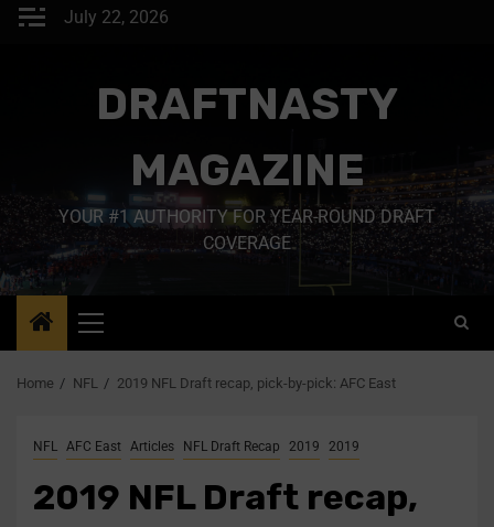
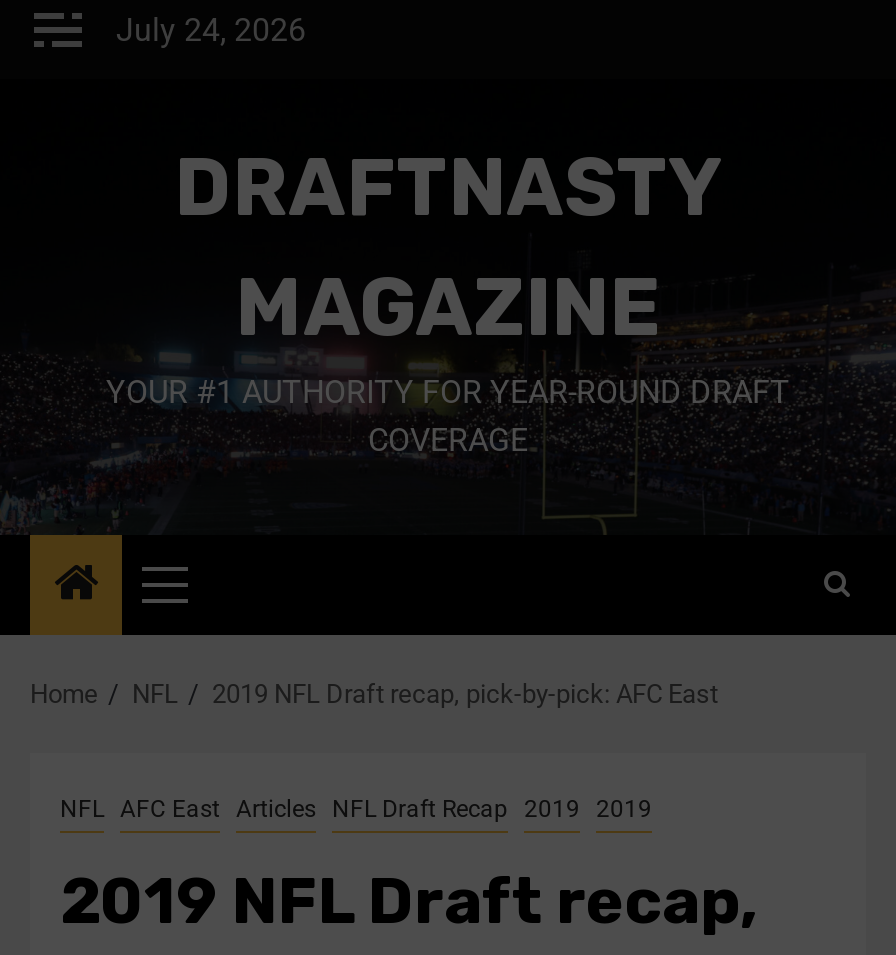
[64,7,169,28] July 22, 2026 -> [116,11,306,49] July 24, 2026

